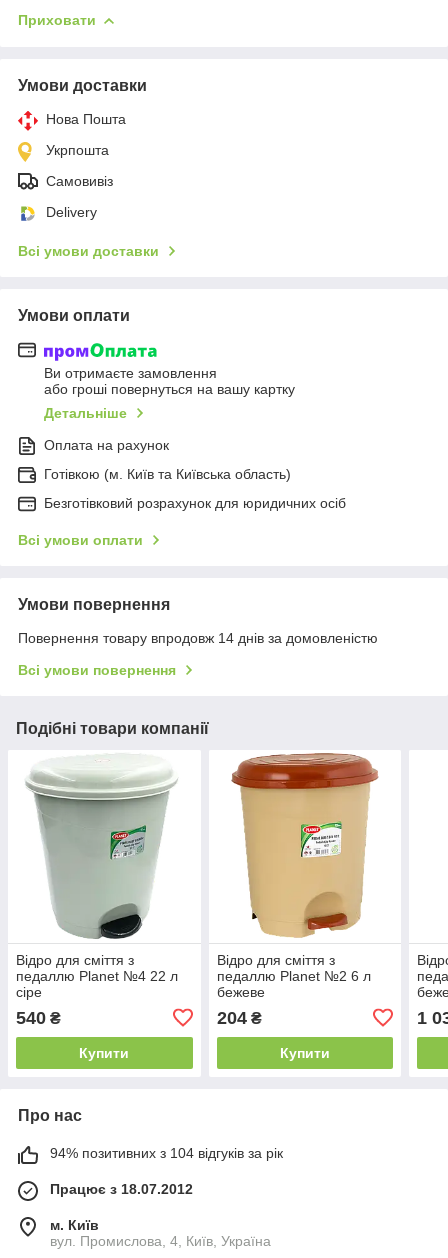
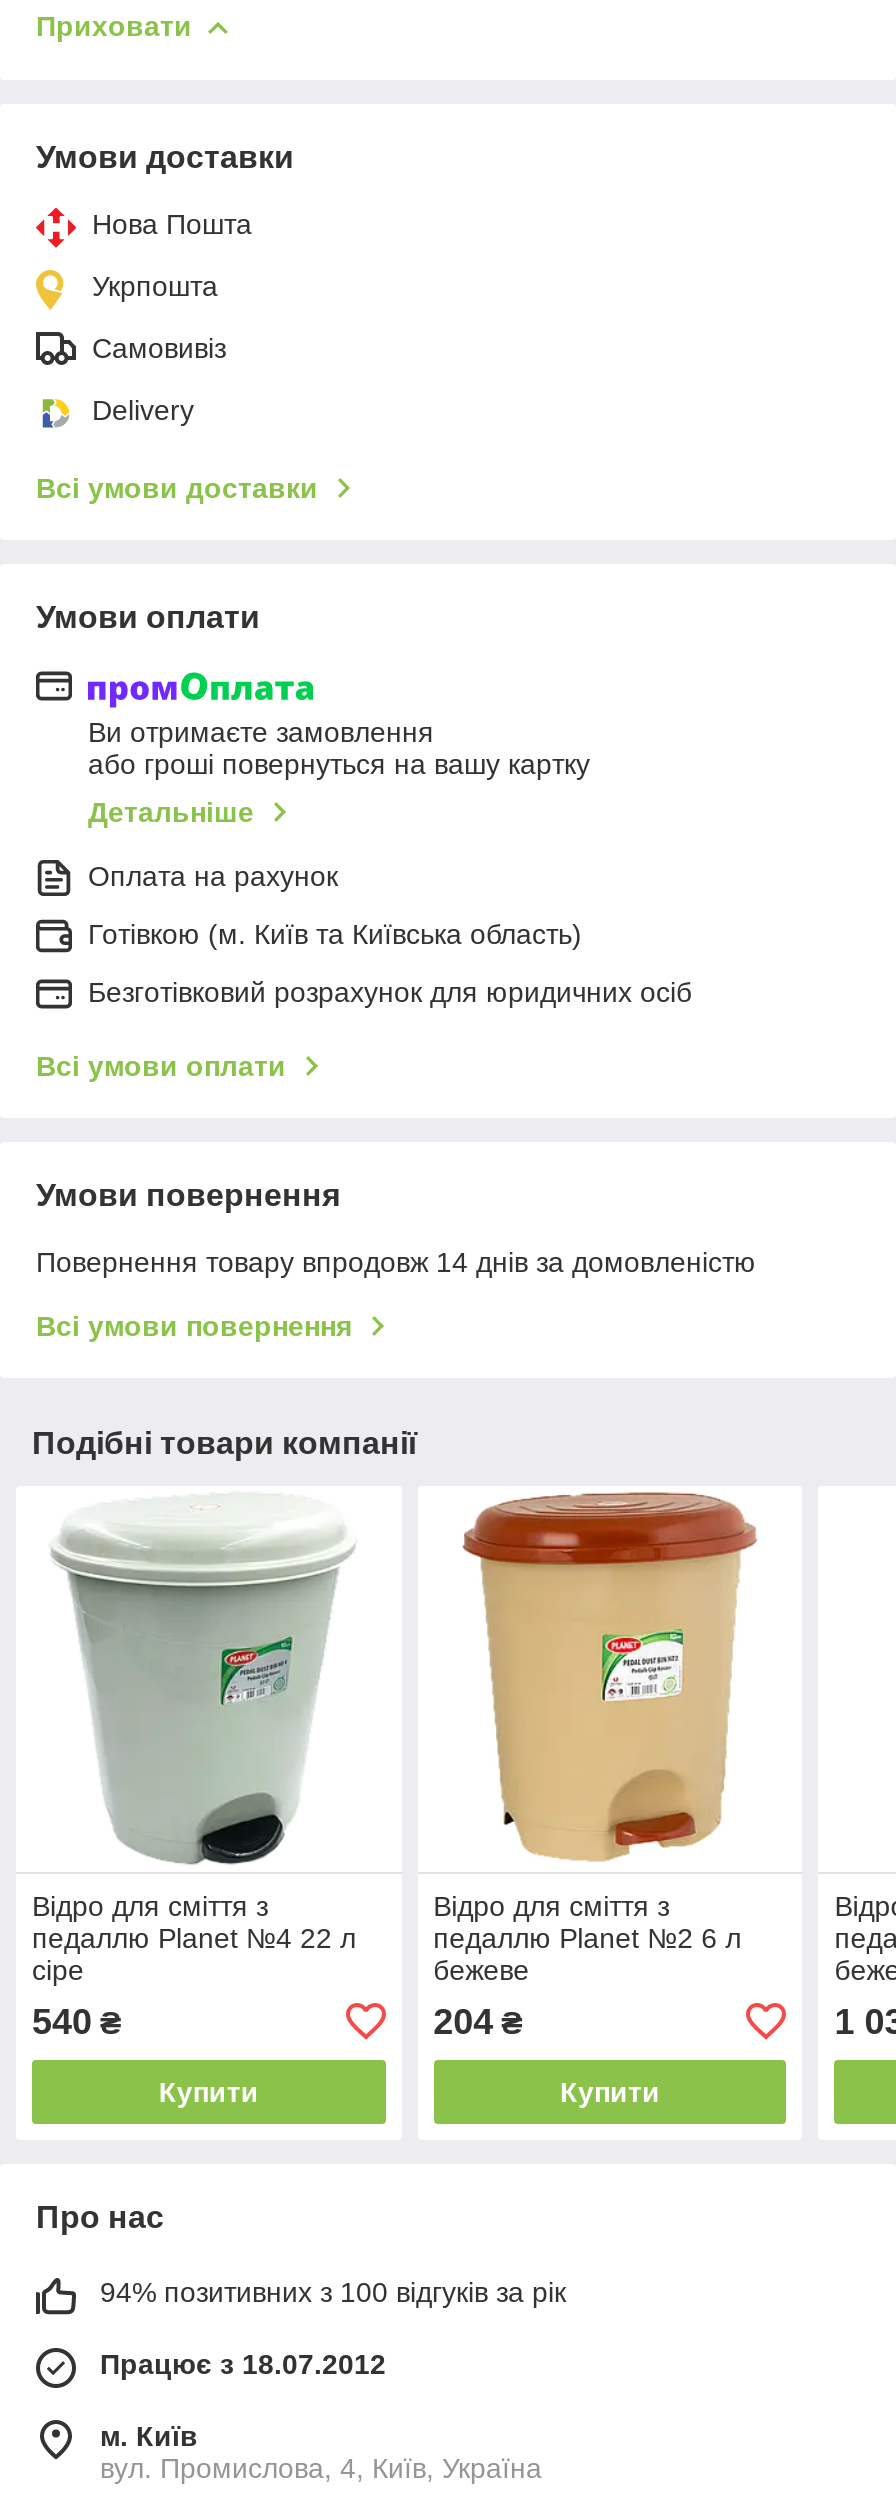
[50,1145,283,1161] 94% позитивних з 104 відгуків за рік -> [100,2276,566,2308] 94% позитивних з 100 відгуків за рік

